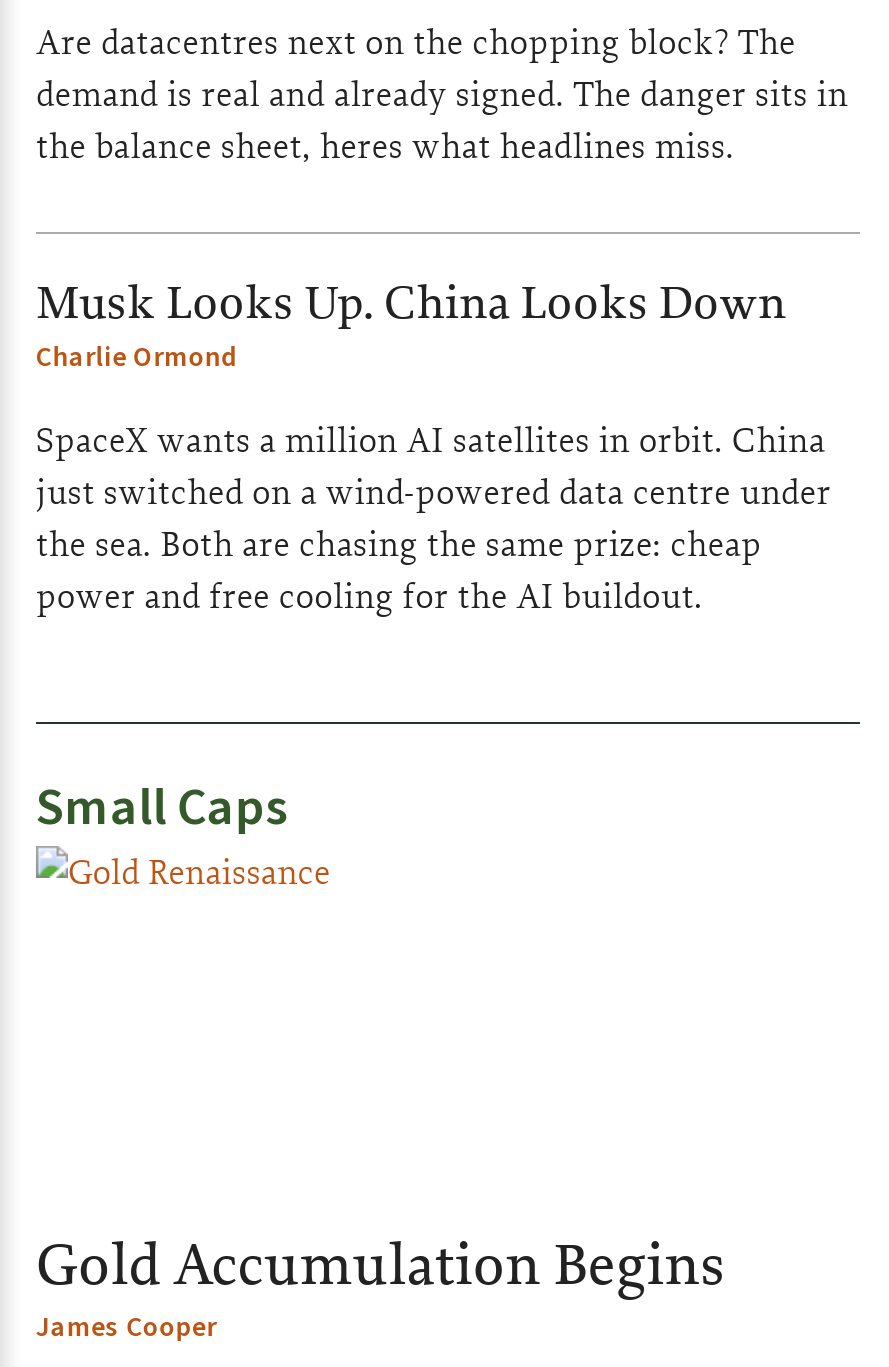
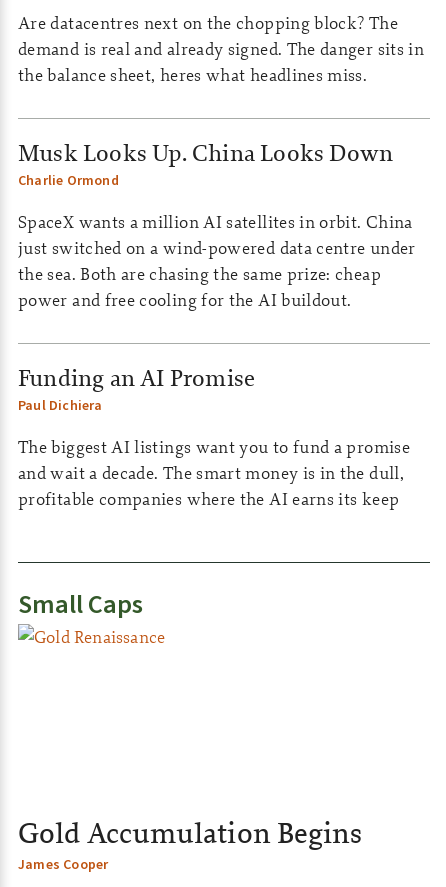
none -> [18,363,410,510] Funding an AI Promise | Paul Dichiera | The biggest AI listings want you to fund a promise | and wait a decade. The smart money is in the dull, | profitable companies where the AI earns its keep

